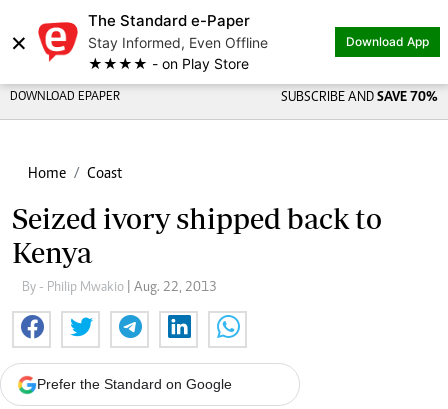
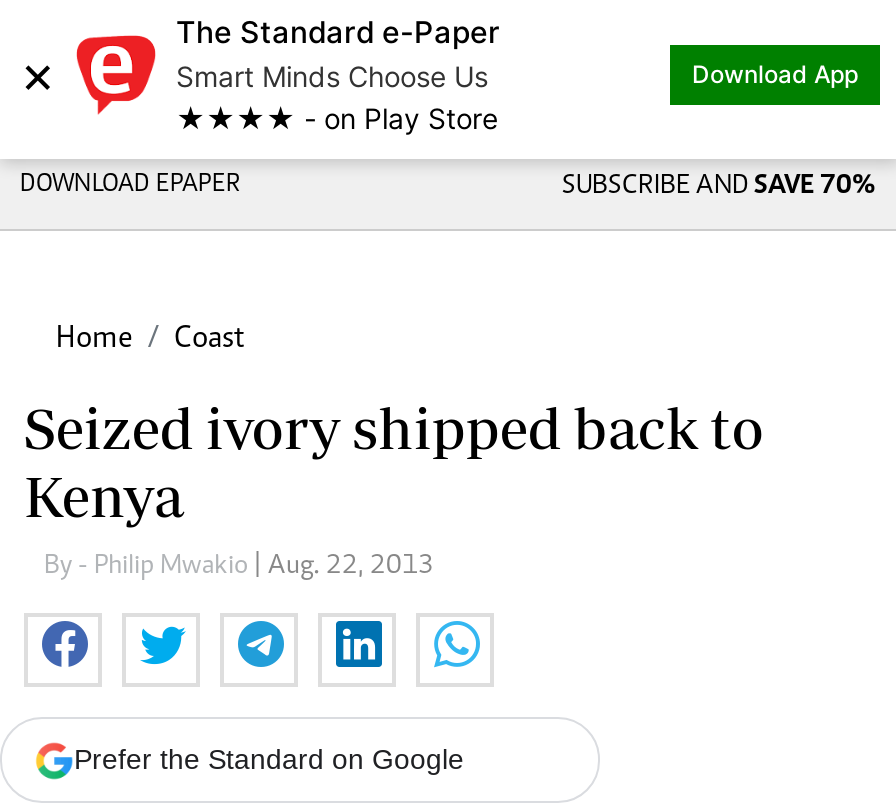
[88,34,268,51] Stay Informed, Even Offline -> [176,59,488,93] Smart Minds Choose Us

